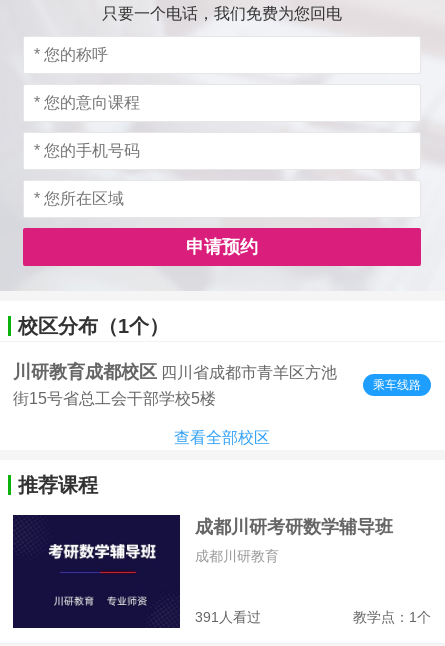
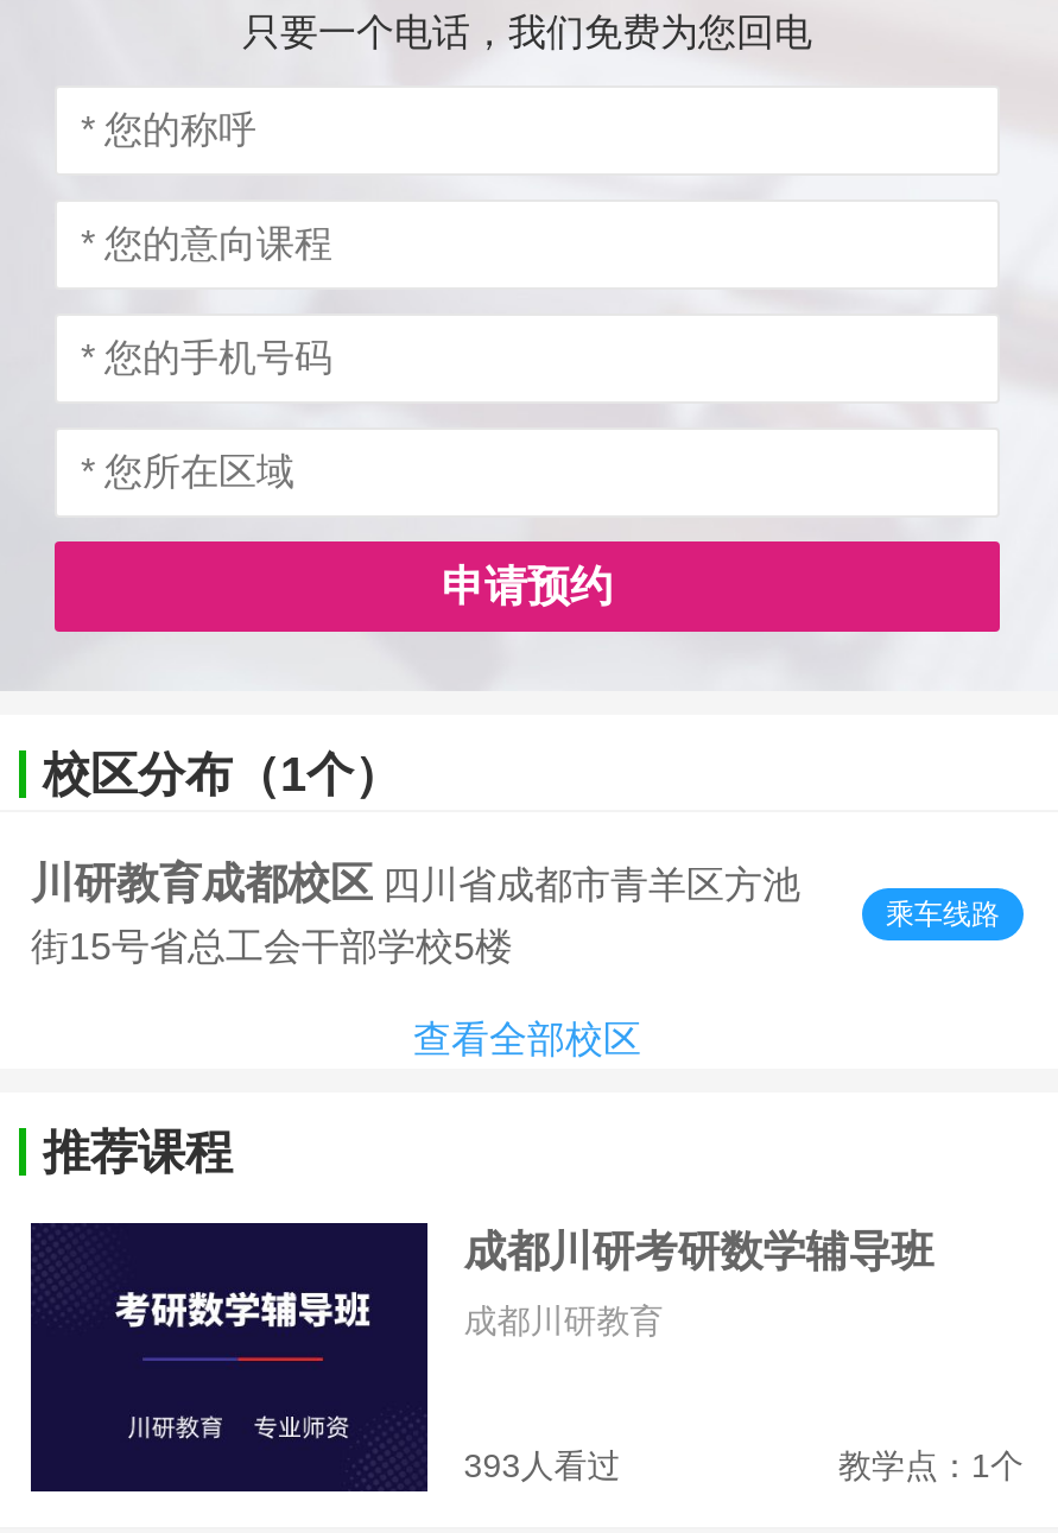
[195,609,261,625] 391人看过 -> [464,1446,620,1484] 393人看过

